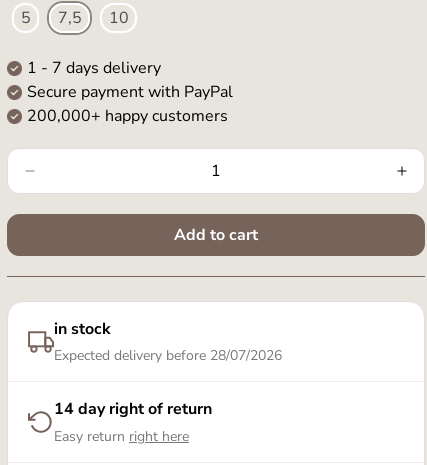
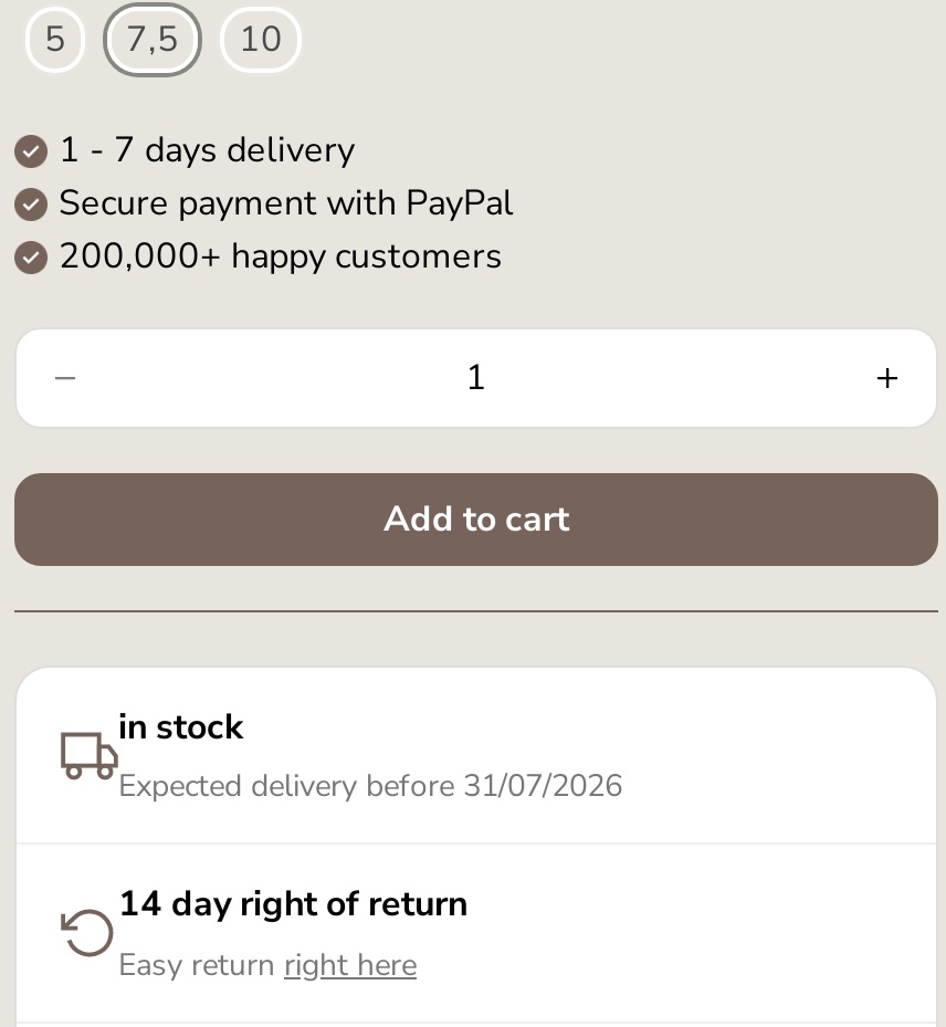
[54,346,282,365] Expected delivery before 28/07/2026 -> [118,765,622,807] Expected delivery before 31/07/2026

